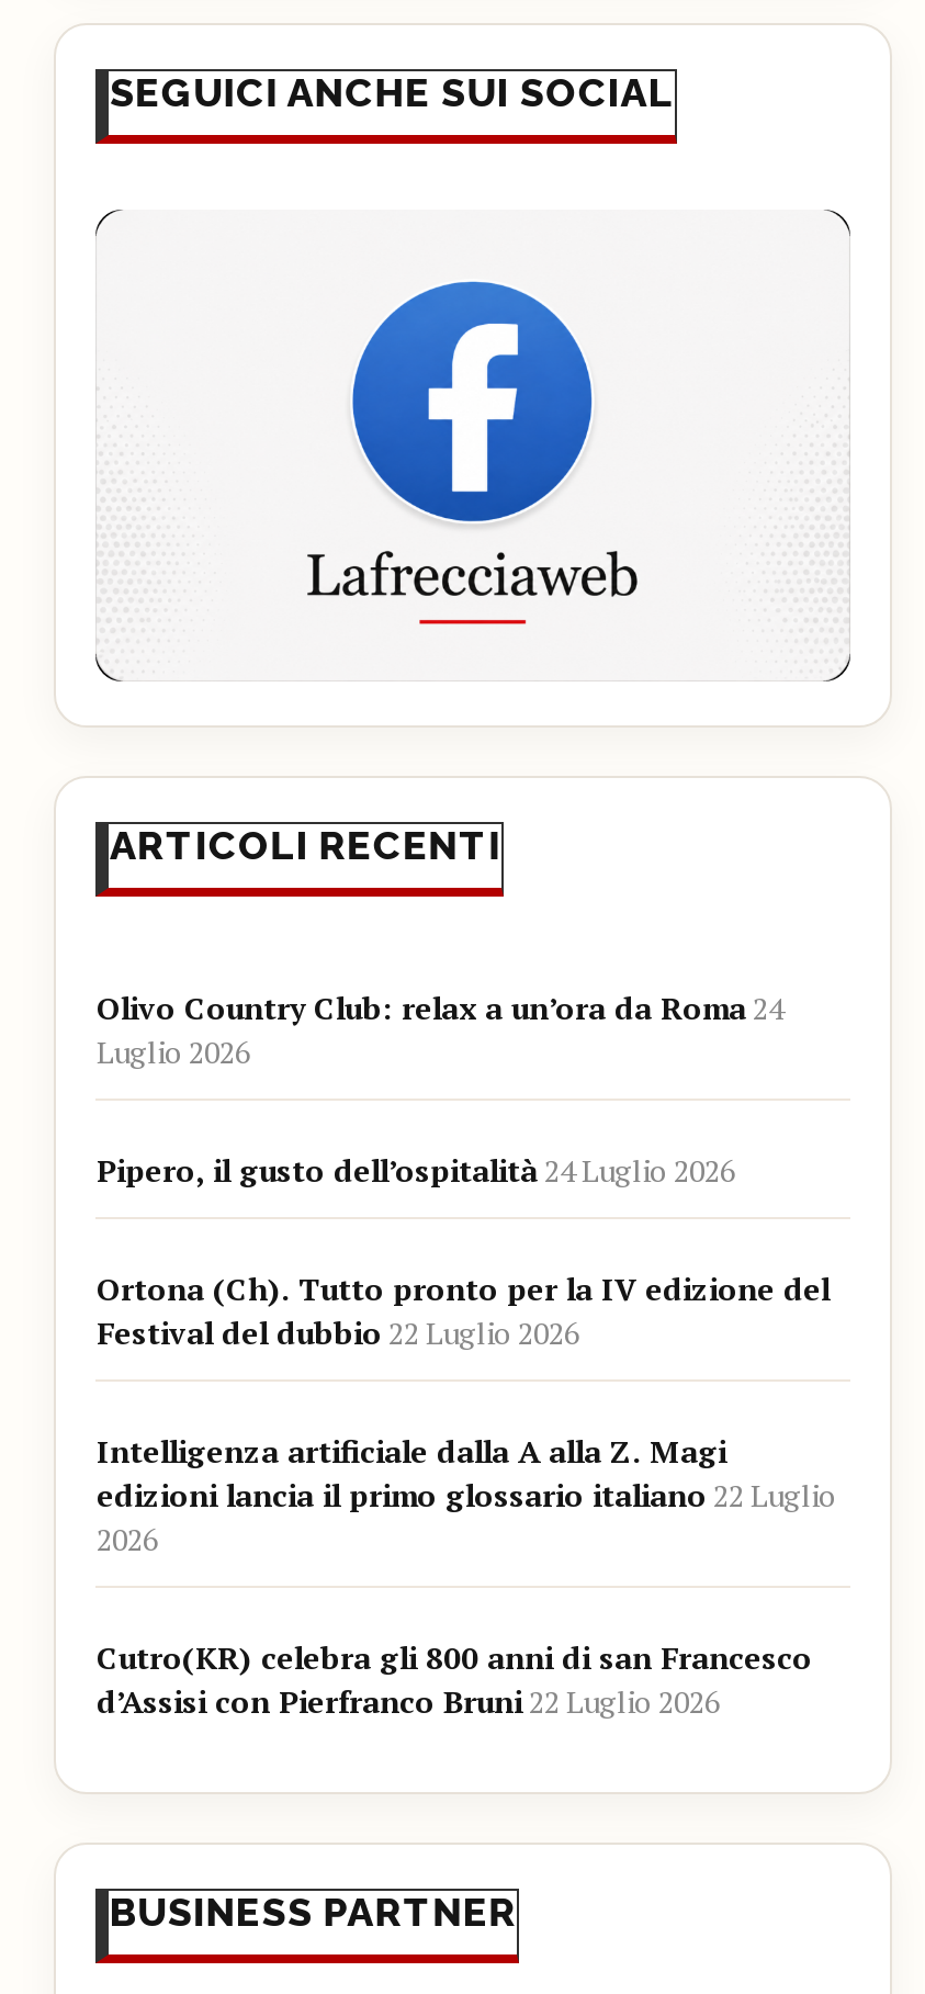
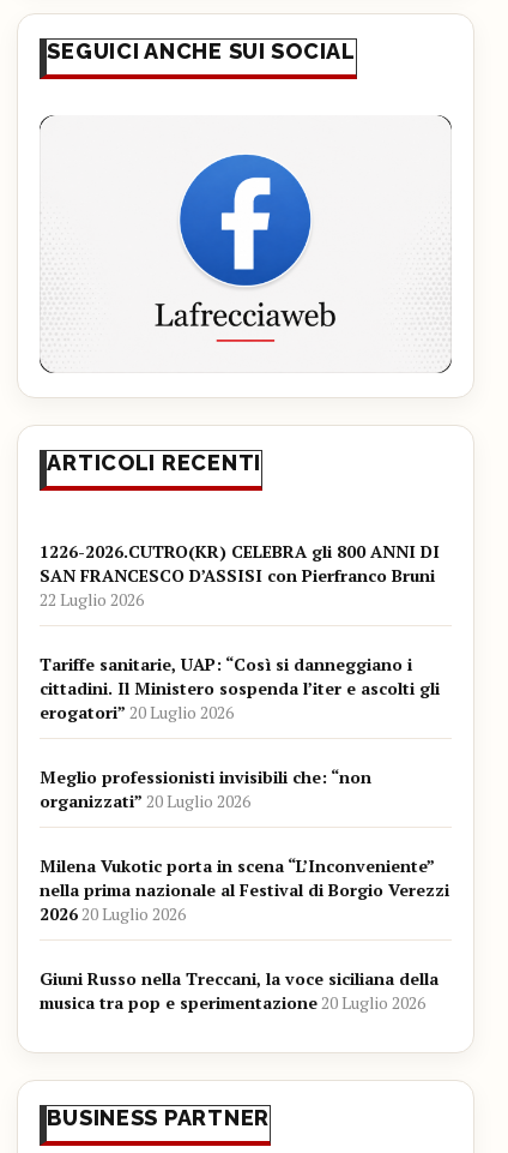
[96,986,783,1072] Olivo Country Club: relax a un’ora da Roma 24 | Luglio 2026 -> [40,540,440,611] 1226-2026.CUTRO(KR) CELEBRA gli 800 ANNI DI | SAN FRANCESCO D’ASSISI con Pierfranco Bruni | 22 Luglio 2026
[96,1149,735,1190] Pipero, il gusto dell’ospitalità 24 Luglio 2026 -> [40,653,440,724] Tariffe sanitarie, UAP: “Così si danneggiano i | cittadini. Il Ministero sospenda l’iter e ascolti gli | erogatori” 20 Luglio 2026
[96,1267,829,1353] Ortona (Ch). Tutto pronto per la IV edizione del | Festival del dubbio 22 Luglio 2026 -> [40,766,372,812] Meglio professionisti invisibili che: “non | organizzati” 20 Luglio 2026
[96,1430,836,1559] Intelligenza artificiale dalla A alla Z. Magi | edizioni lancia il primo glossario italiano 22 Luglio | 2026 -> [40,854,450,925] Milena Vukotic porta in scena “L’Inconveniente” | nella prima nazionale al Festival di Borgio Verezzi | 2026 20 Luglio 2026
[96,1636,812,1722] Cutro(KR) celebra gli 800 anni di san Francesco | d’Assisi con Pierfranco Bruni 22 Luglio 2026 -> [40,967,439,1014] Giuni Russo nella Treccani, la voce siciliana della | musica tra pop e sperimentazione 20 Luglio 2026

